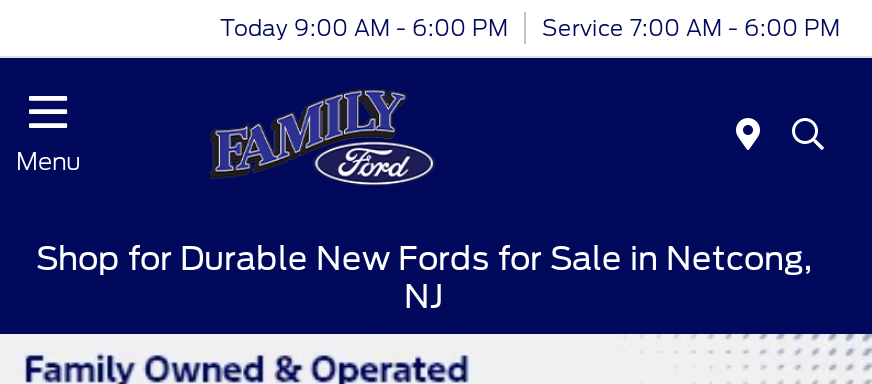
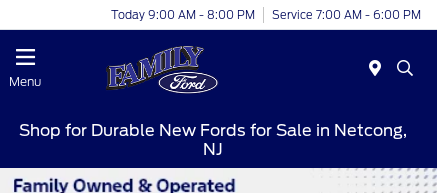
[220,13,840,41] Today 9:00 AM - 6:00 PM Service 7:00 AM - 6:00 PM -> [111,7,421,21] Today 9:00 AM - 8:00 PM Service 7:00 AM - 6:00 PM

